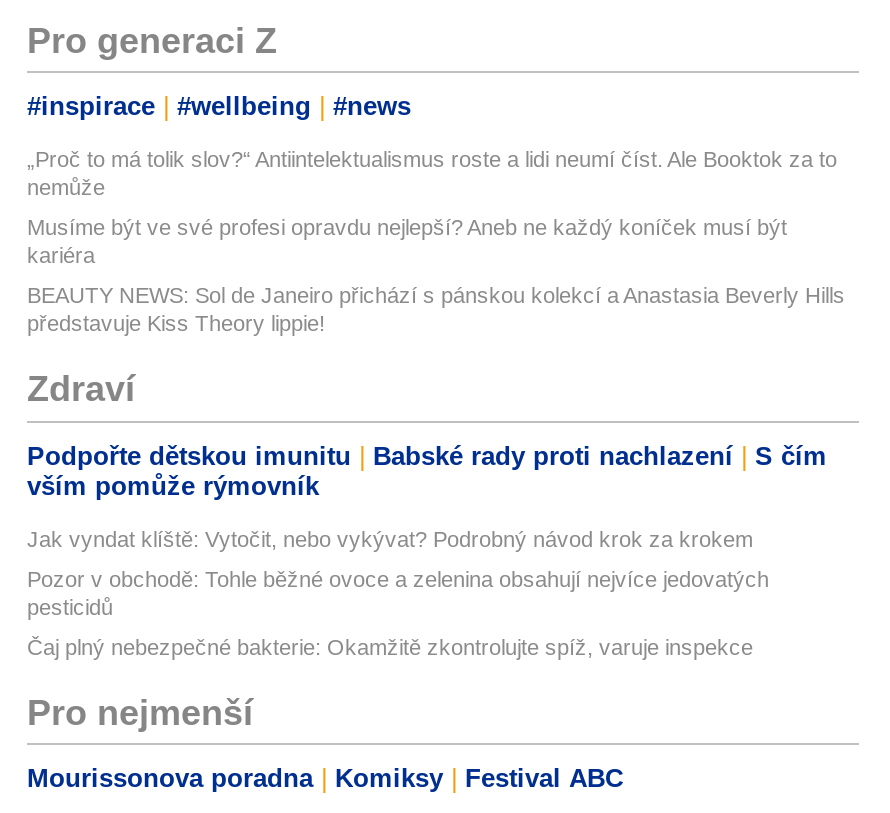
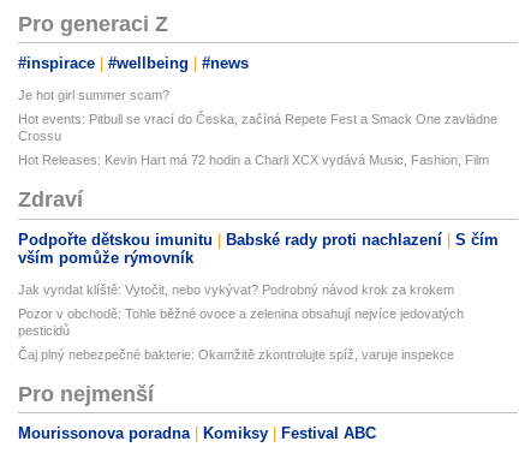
[27,147,837,199] „Proč to má tolik slov?“ Antiintelektualismus roste a lidi neumí číst. Ale Booktok za to | nemůže -> [18,88,169,102] Je hot girl summer scam?
[27,215,787,267] Musíme být ve své profesi opravdu nejlepší? Aneb ne každý koníček musí být | kariéra -> [18,112,497,143] Hot events: Pitbull se vrací do Česka, začíná Repete Fest a Smack One zavládne | Crossu
[27,283,845,335] BEAUTY NEWS: Sol de Janeiro přichází s pánskou kolekcí a Anastasia Beverly Hills | představuje Kiss Theory lippie! -> [18,153,489,167] Hot Releases: Kevin Hart má 72 hodin a Charli XCX vydává Music, Fashion, Film

